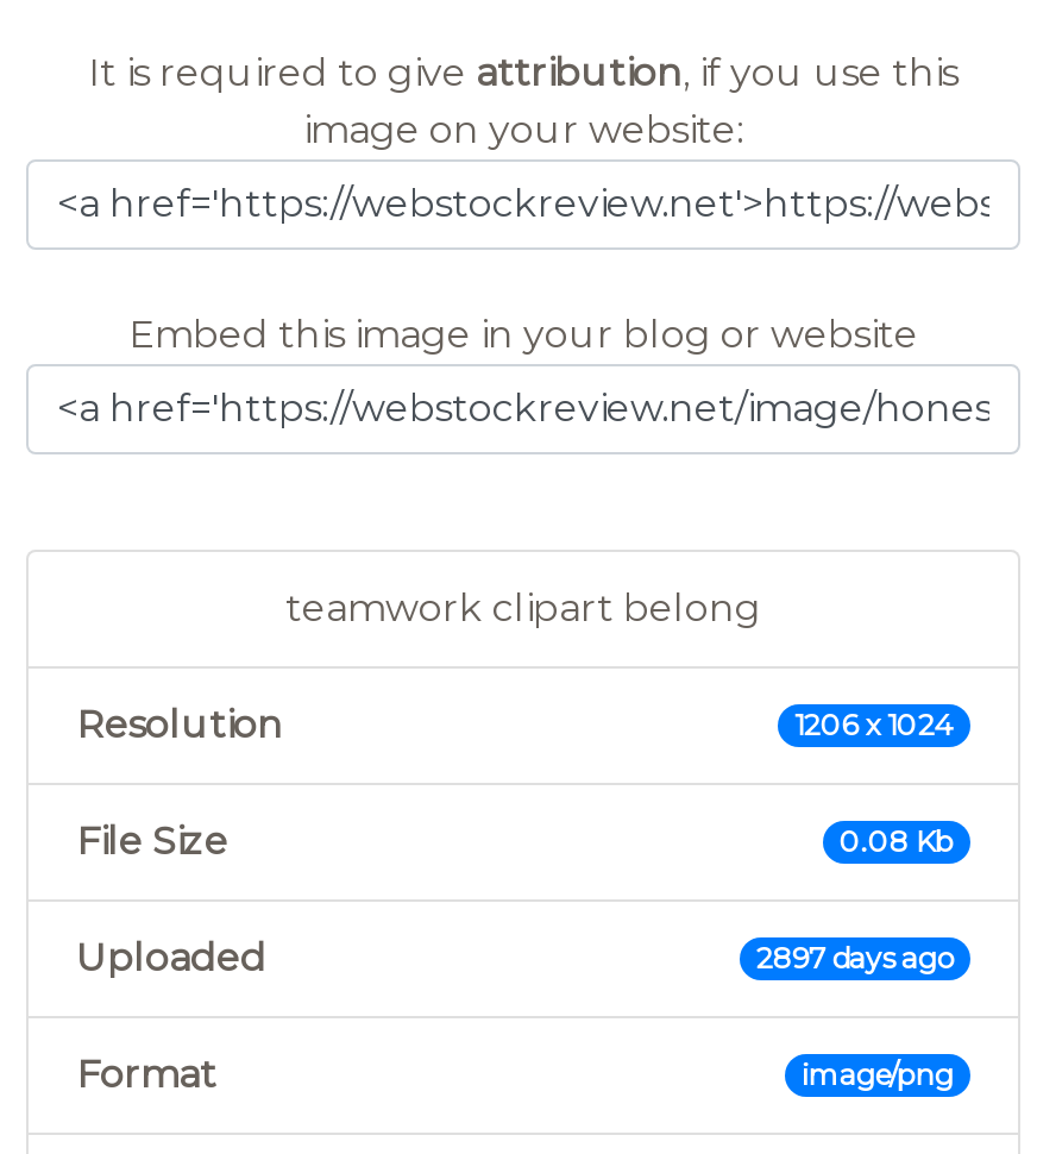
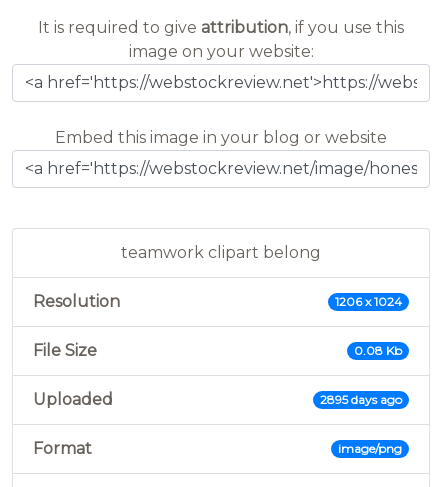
[756,939,953,975] 2897 days ago -> [320,392,402,407] 2895 days ago

